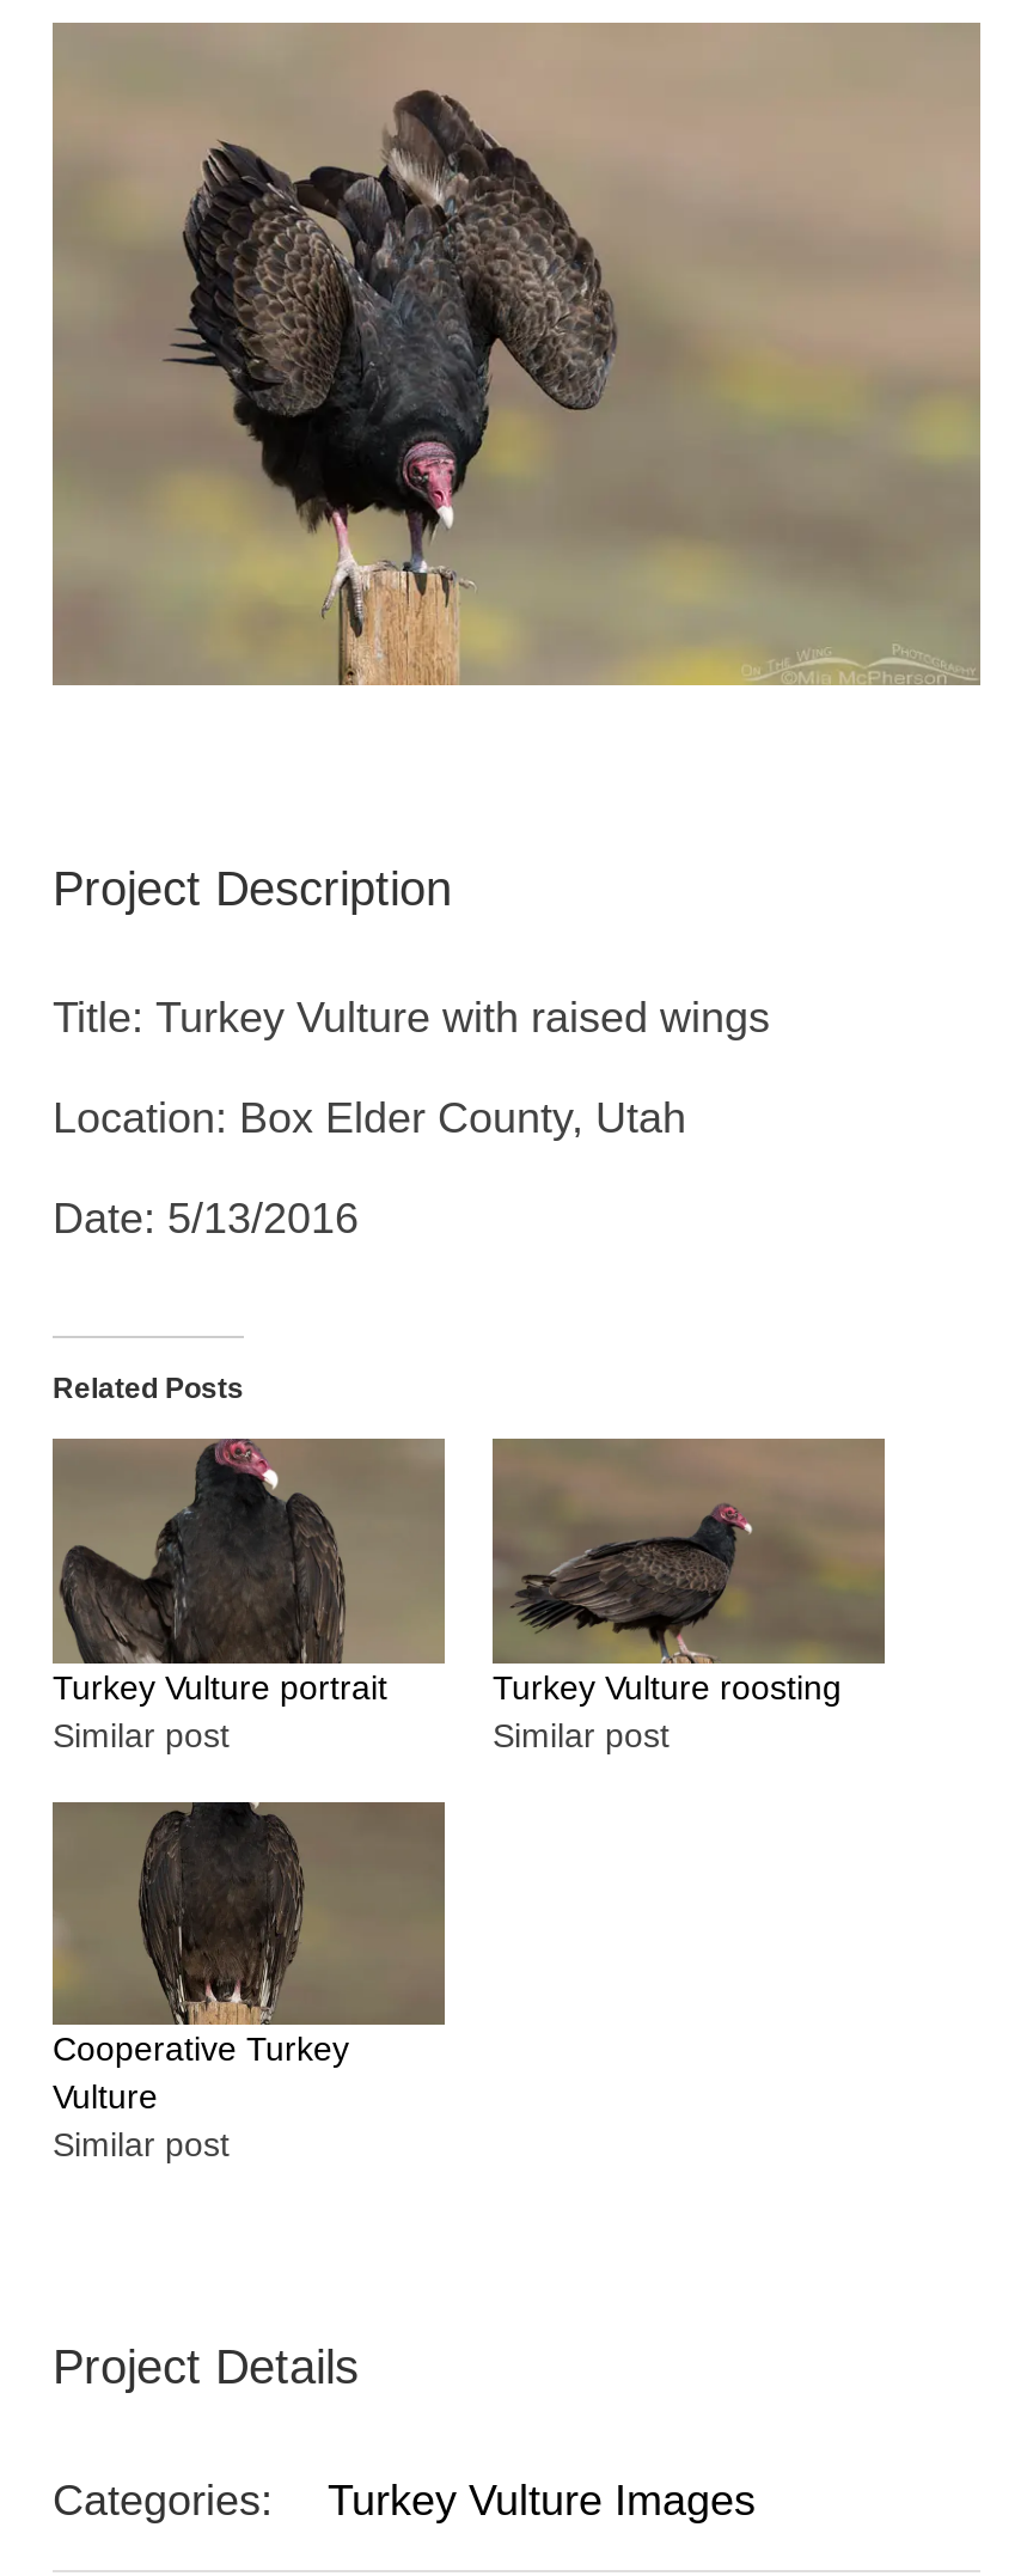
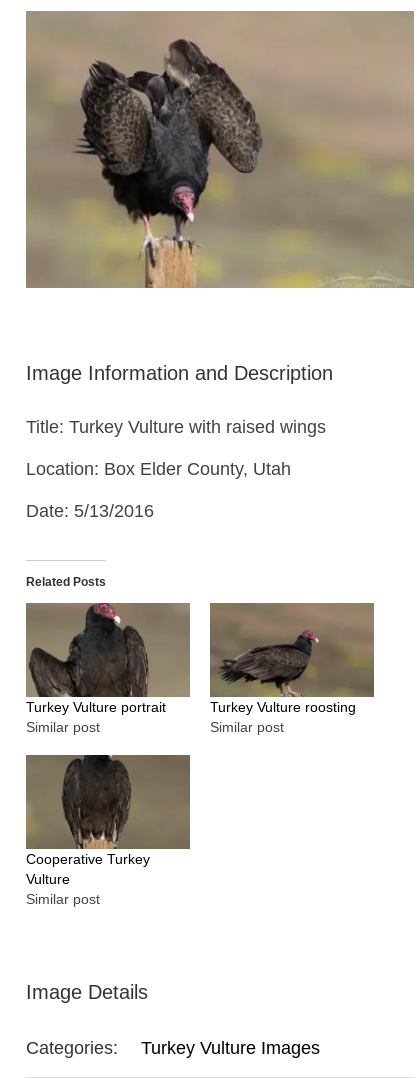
[53,862,452,915] Project Description -> [26,362,333,384] Image Information and Description
[53,2341,359,2394] Project Details -> [26,981,148,1003] Image Details

